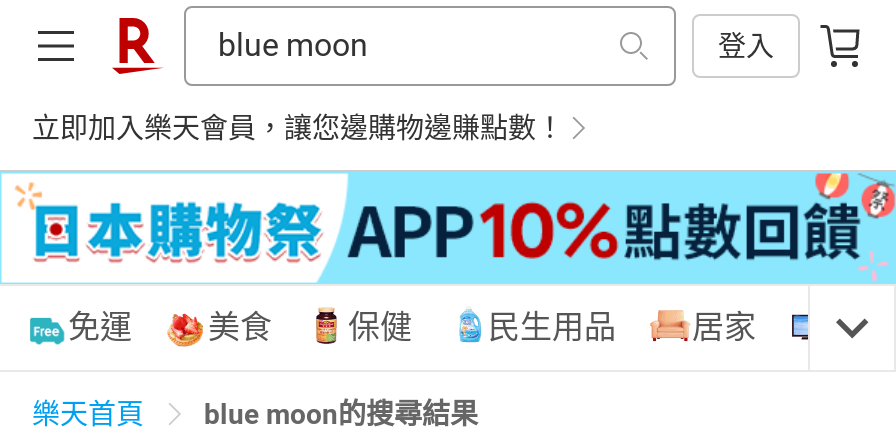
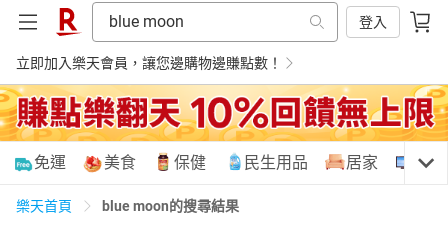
[6,170,890,286] [image] -> [3,84,445,142] [image]

